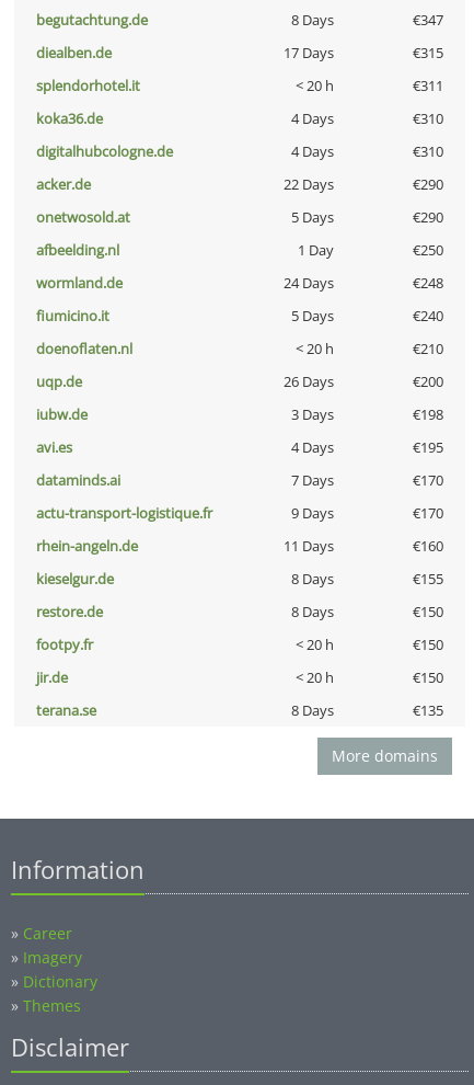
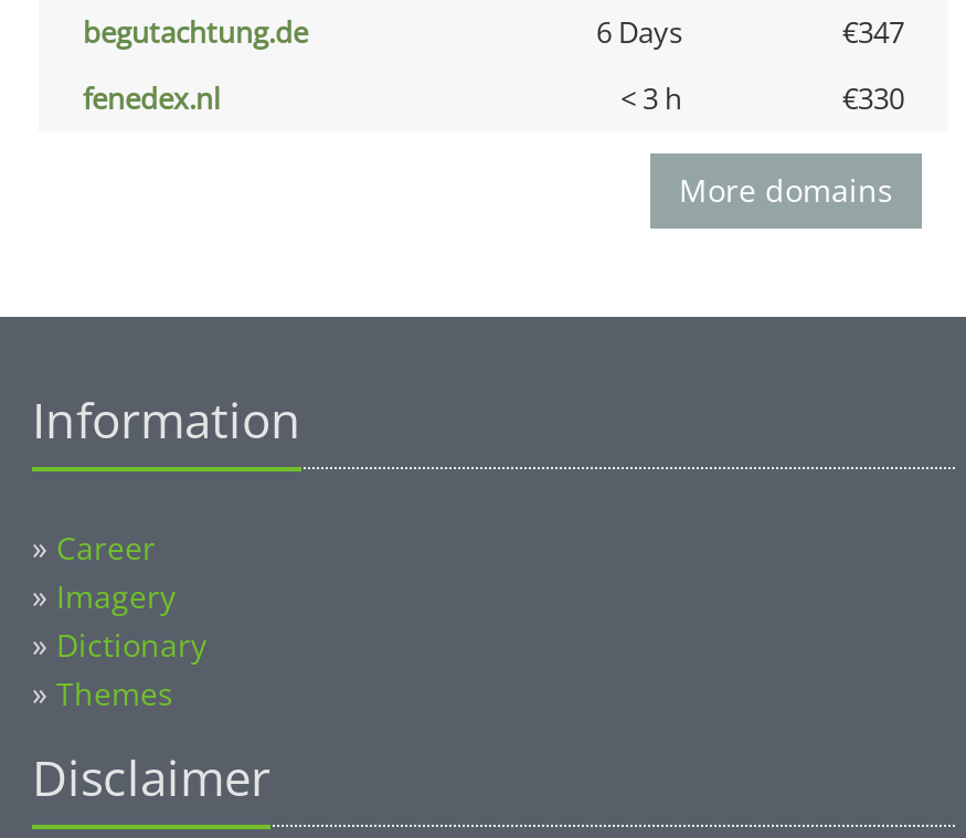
[291,10,333,30] 8 Days -> [596,12,682,52] 6 Days
[36,43,443,720] diealben.de | 17 Days | €315 | splendorhotel.it | < 20 h | €311 | koka36.de | 4 Days | €310 | digitalhubcologne.de | 4 Days | €310 | acker.de | 22 Days | €290 | onetwosold.at | 5 Days | €290 | afbeelding.nl | 1 Day | €250 | wormland.de | 24 Days | €248 | fiumicino.it | 5 Days | €240 | doenoflaten.nl | < 20 h | €210 | uqp.de | 26 Days | €200 | iubw.de | 3 Days | €198 | avi.es | 4 Days | €195 | dataminds.ai | 7 Days | €170 | actu-transport-logistique.fr | 9 Days | €170 | rhein-angeln.de | 11 Days | €160 | kieselgur.de | 8 Days | €155 | restore.de | 8 Days | €150 | footpy.fr | < 20 h | €150 | jir.de | < 20 h | €150 | terana.se | 8 Days | €135 -> [83,78,904,118] fenedex.nl | < 3 h | €330

